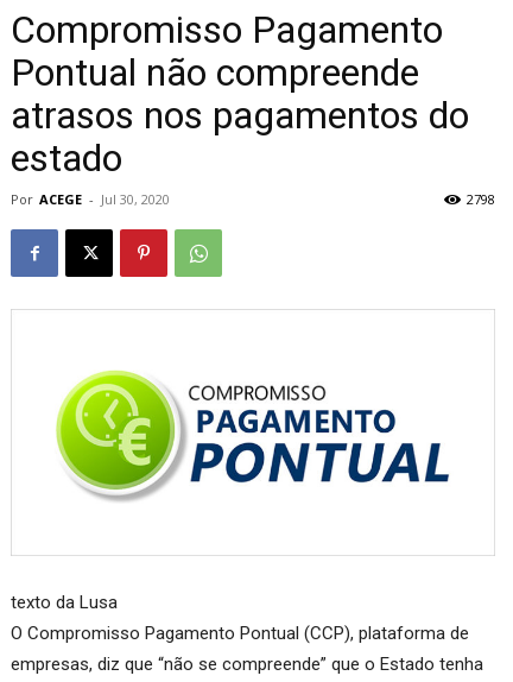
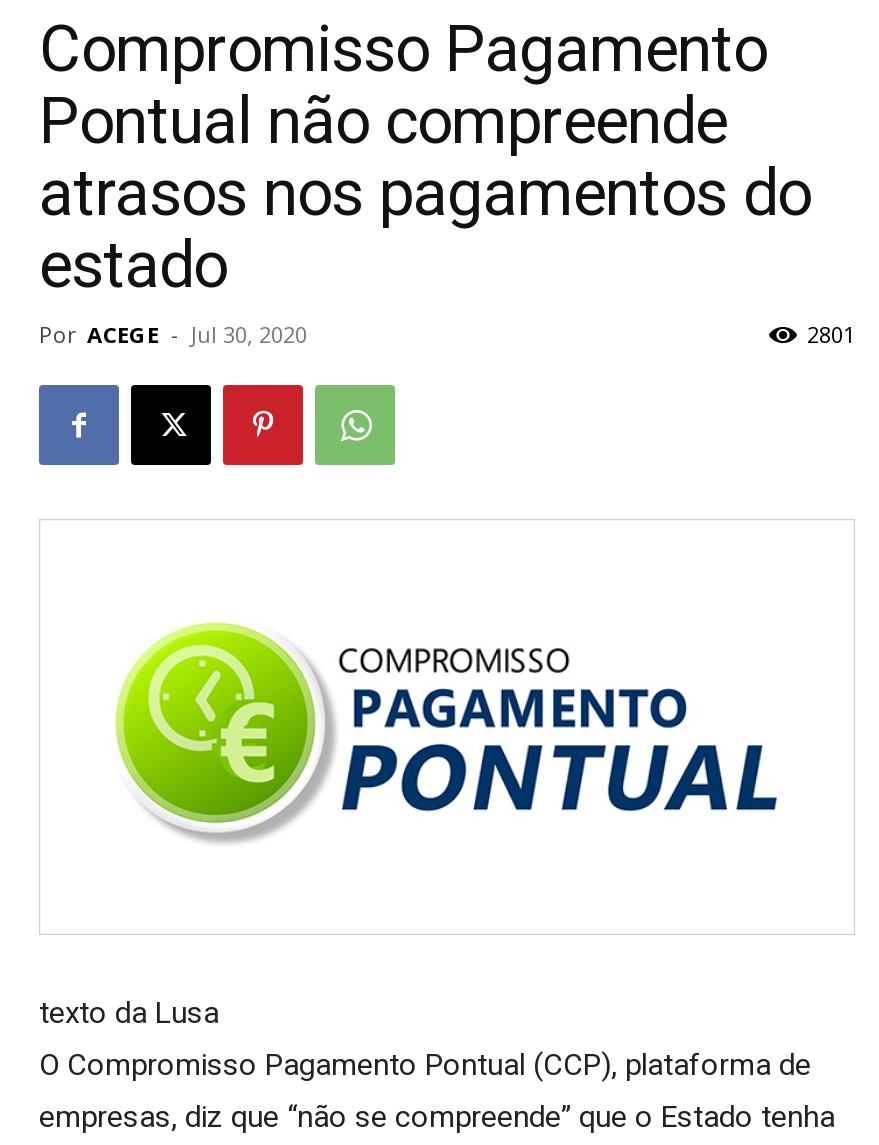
[467,190,495,208] 2798 -> [807,319,855,349] 2801

